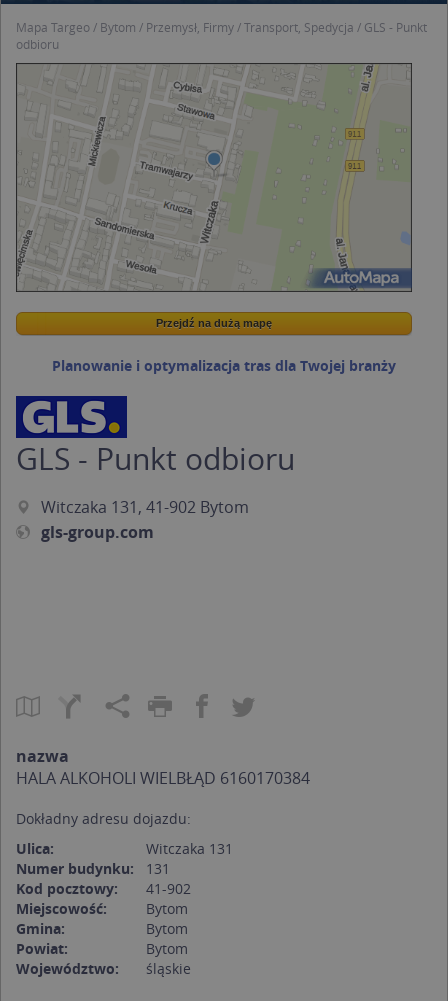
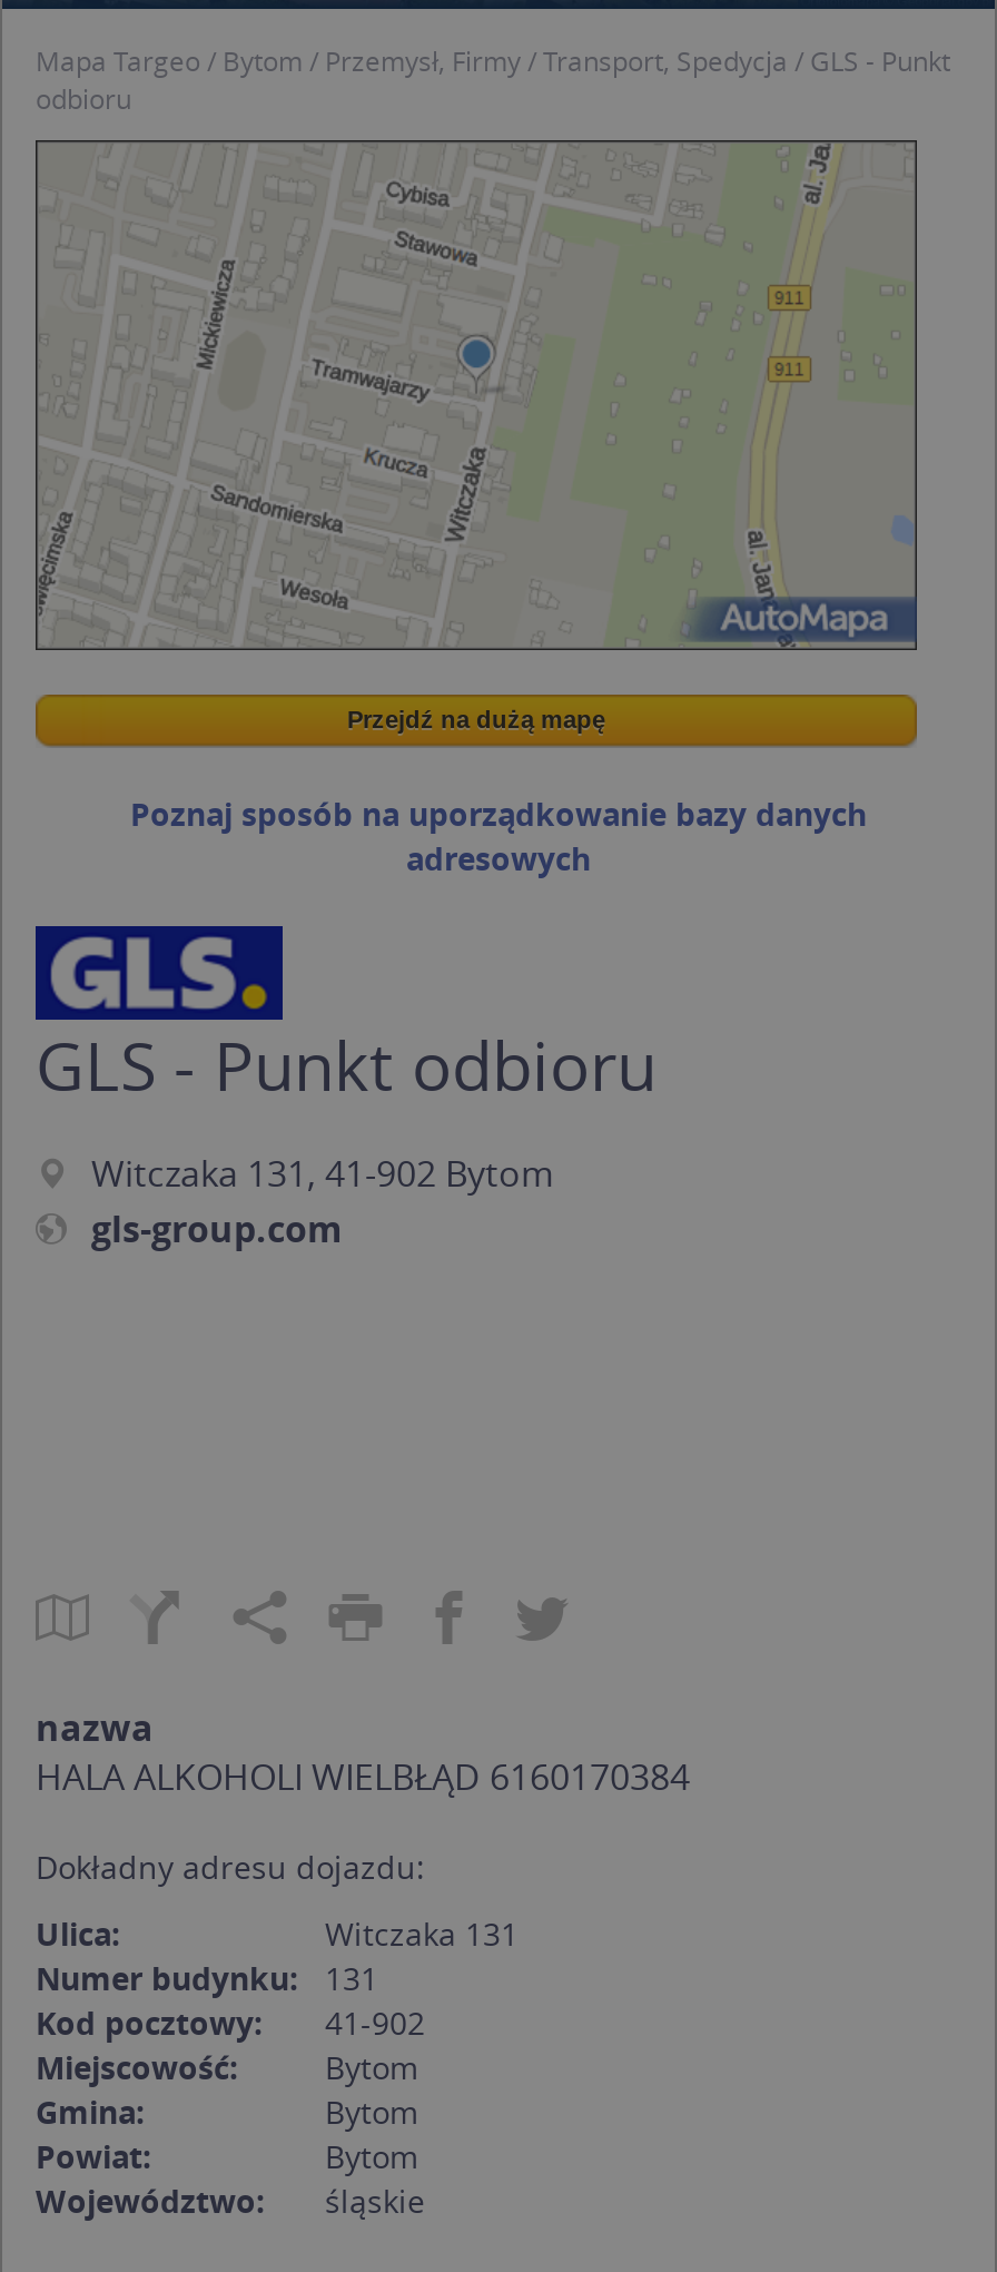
[52,356,396,375] Planowanie i optymalizacja tras dla Twojej branży -> [130,792,867,879] Poznaj sposób na uporządkowanie bazy danych | adresowych

